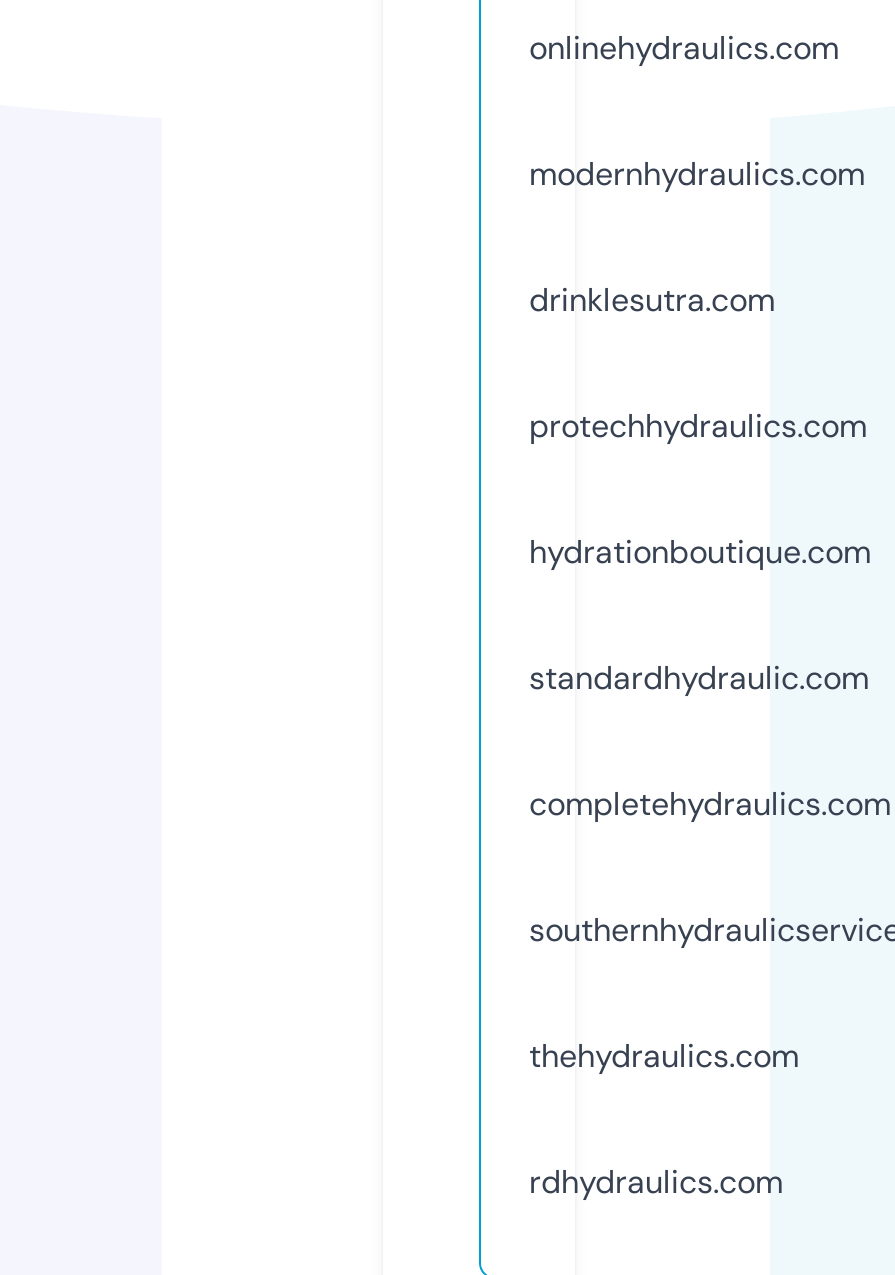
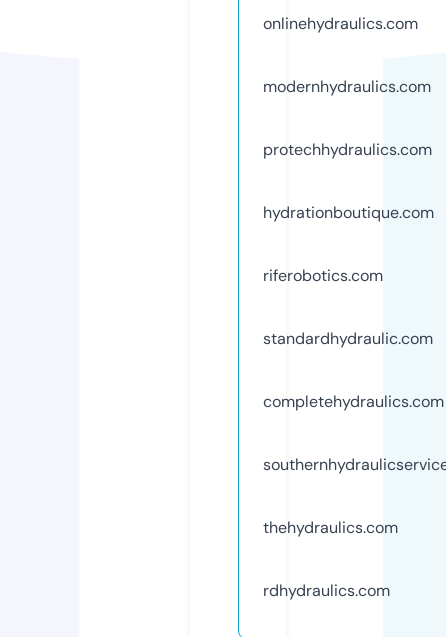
[529,279,775,321] drinklesutra.com -> none
moved [529,405,871,573] -> [263,139,434,223]: protechhydraulics.com | hydrationboutique.com
none -> [263,265,383,286] riferobotics.com

